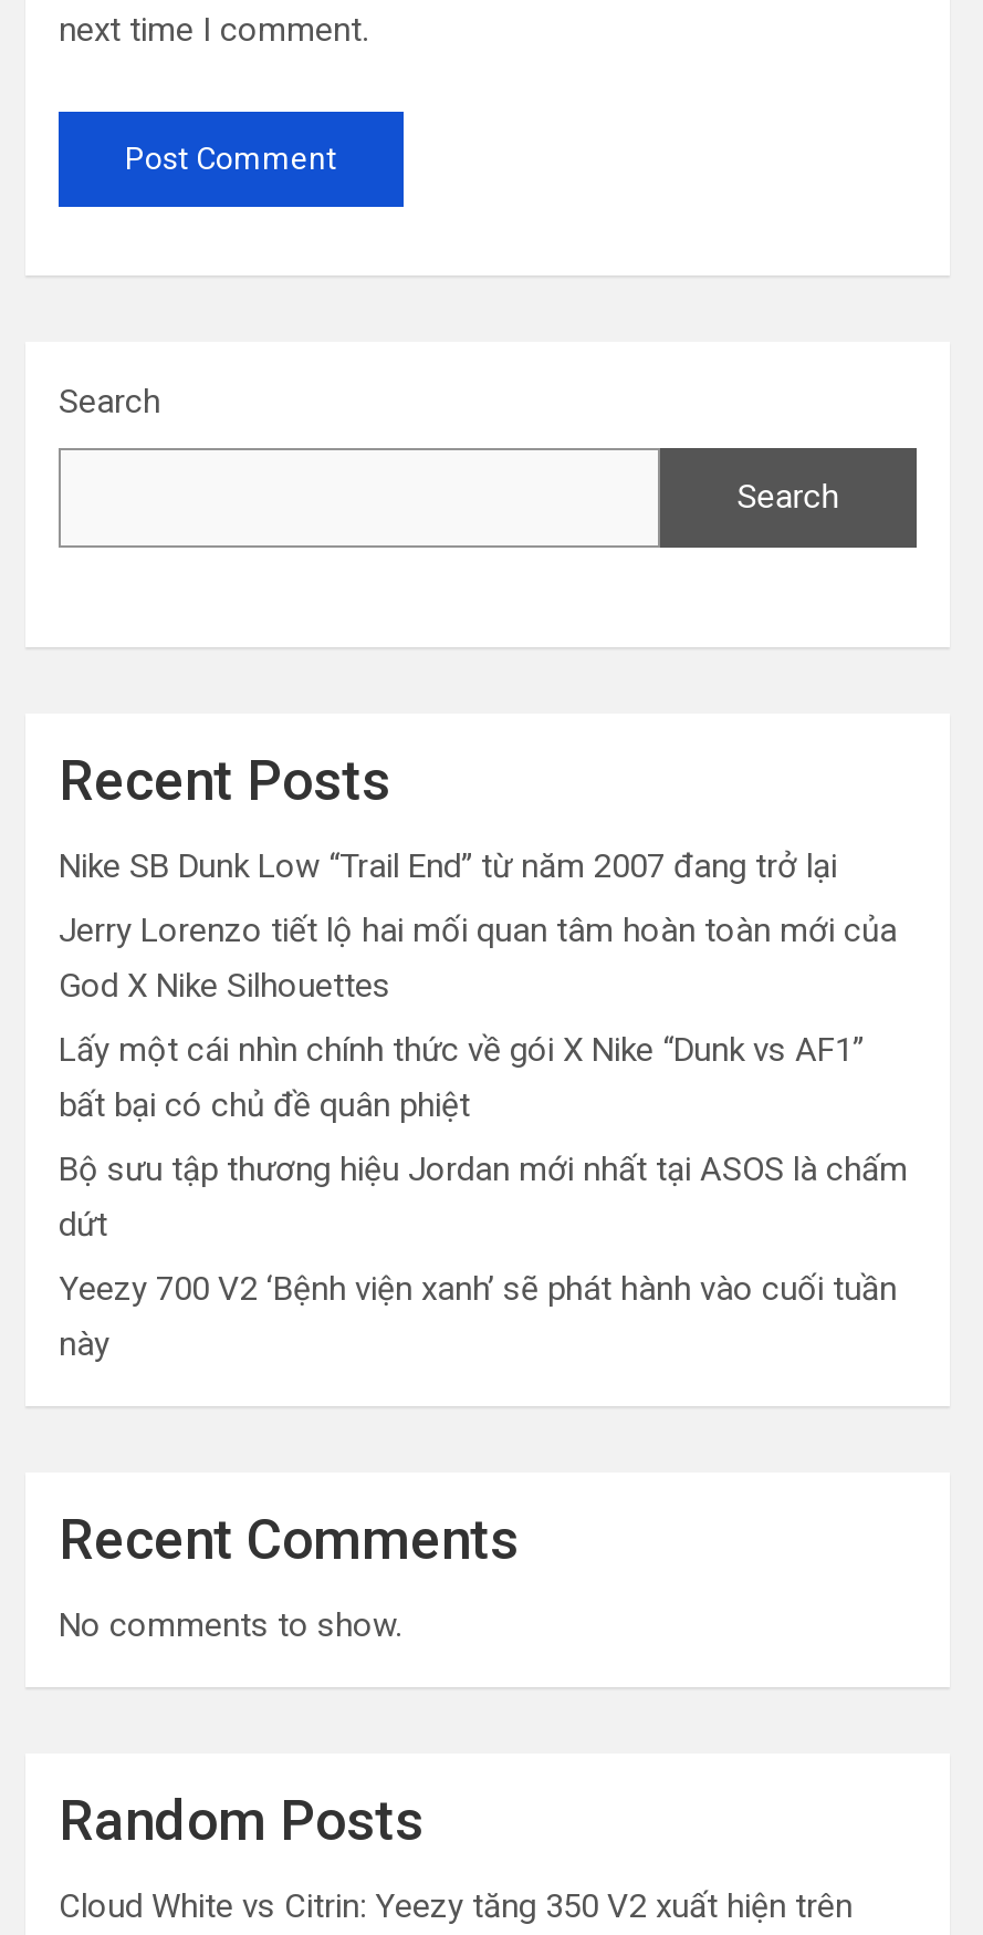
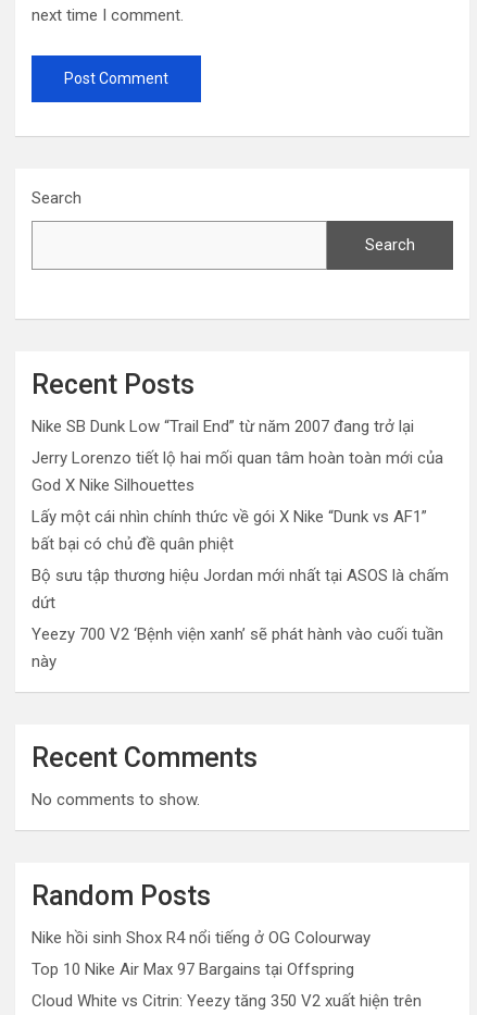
none -> [32,928,371,979] Nike hồi sinh Shox R4 nổi tiếng ở OG Colourway | Top 10 Nike Air Max 97 Bargains tại Offspring

